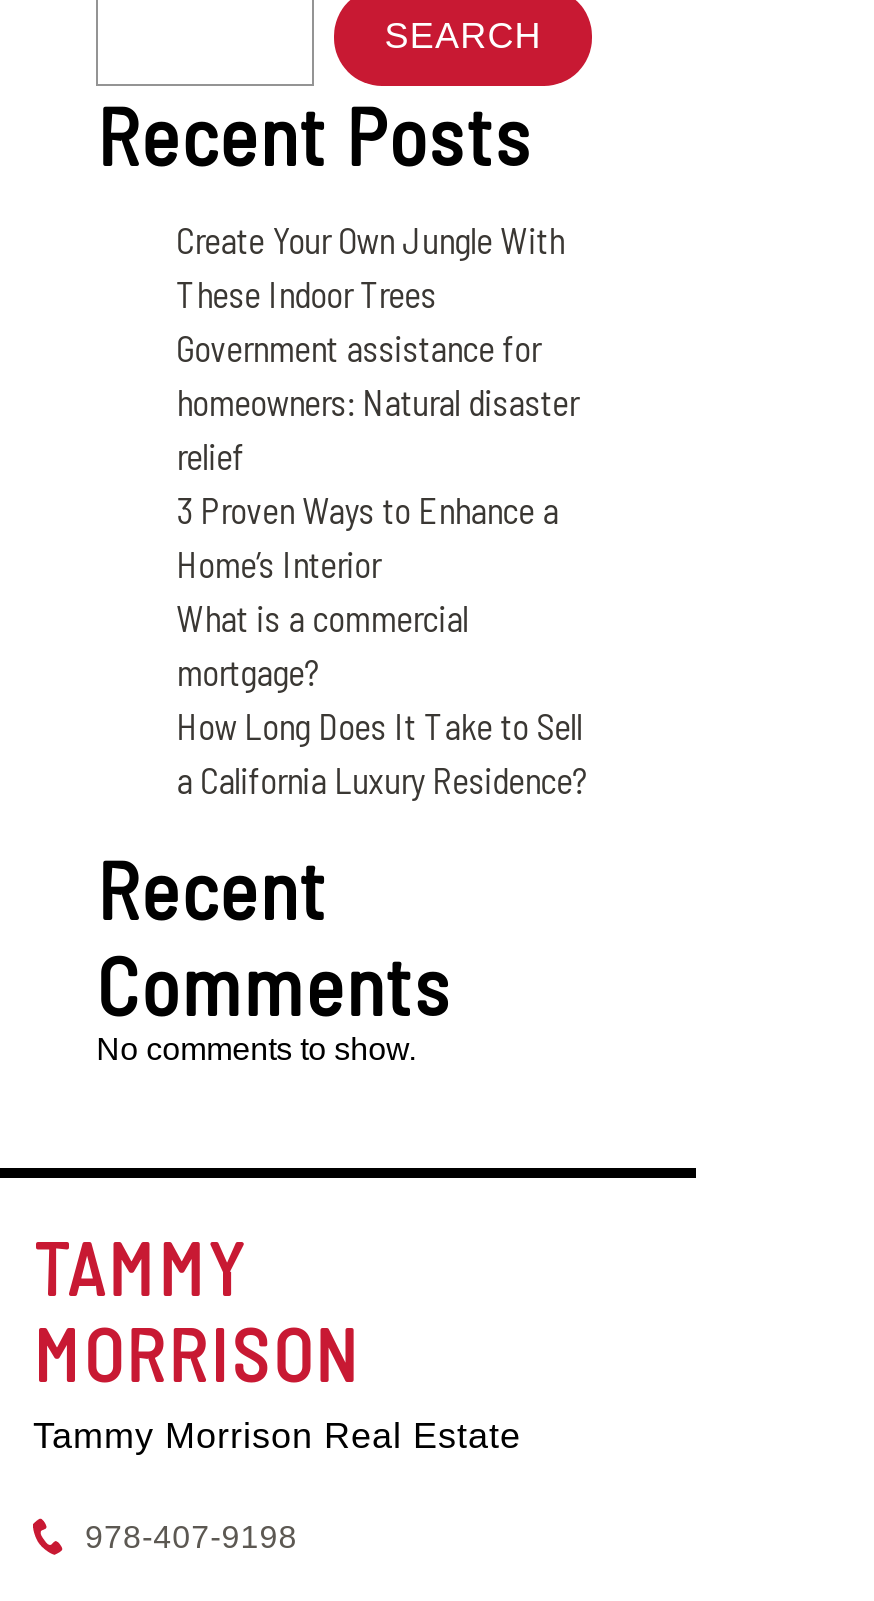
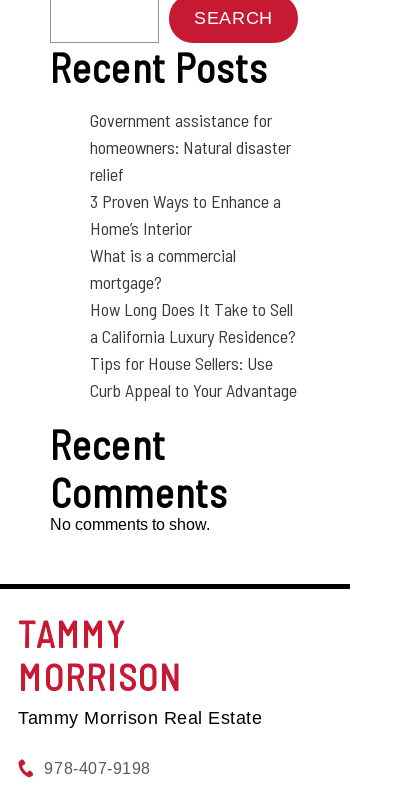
[176,218,564,316] Create Your Own Jungle With | These Indoor Trees -> none
moved [176,326,588,802] -> [90,109,296,347]: Government assistance for | homeowners: Natural disaster | relief | ... | How Long Does It Take to Sell | a California Luxury Residence?
none -> [90,352,297,401] Tips for House Sellers: Use | Curb Appeal to Your Advantage

